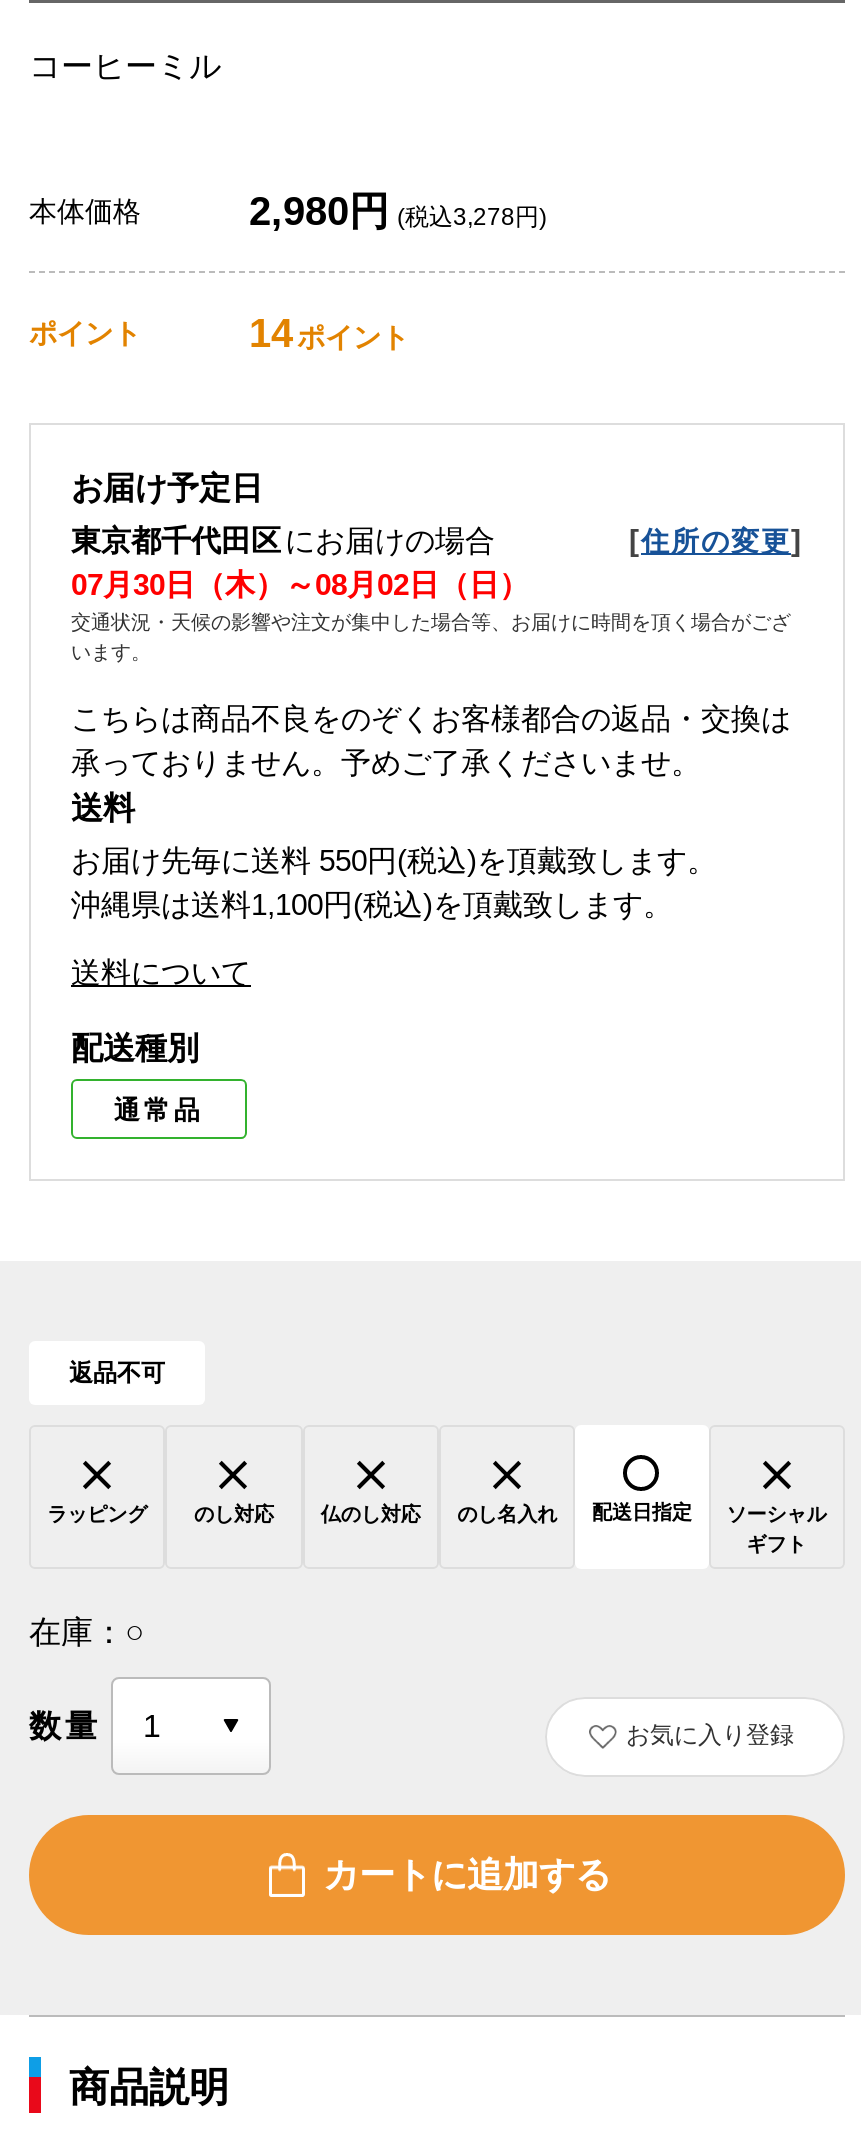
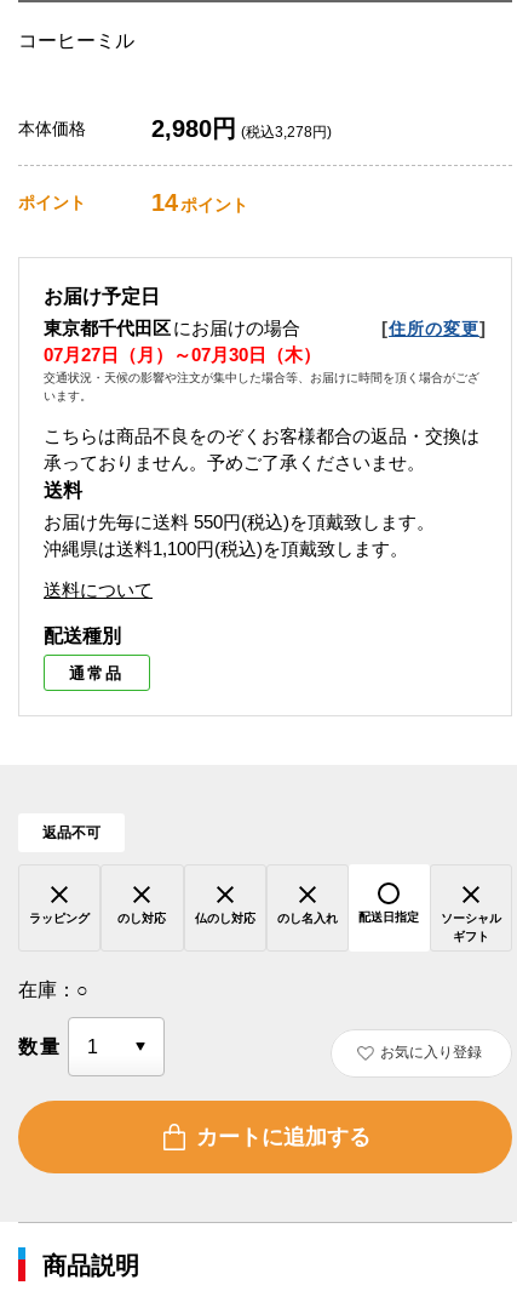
[71,568,529,602] 07月30日（木）～08月02日（日） -> [44,345,321,365] 07月27日（月）～07月30日（木）

